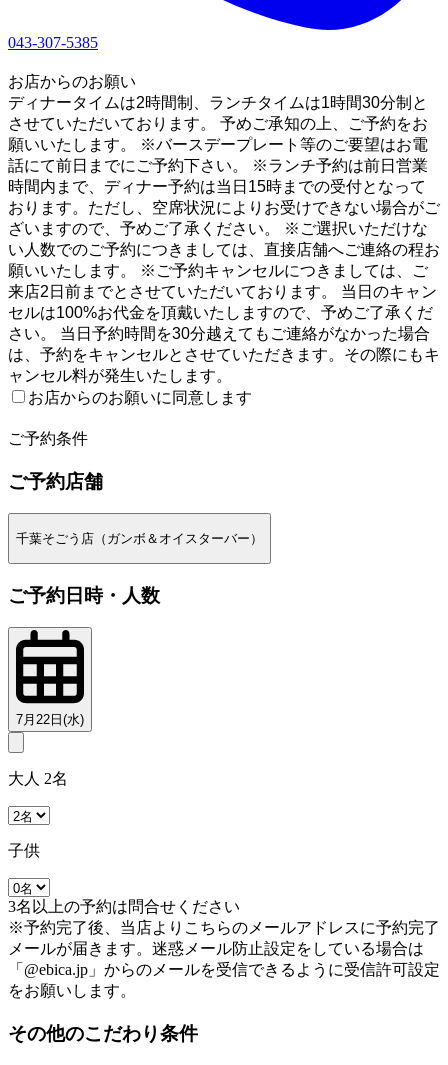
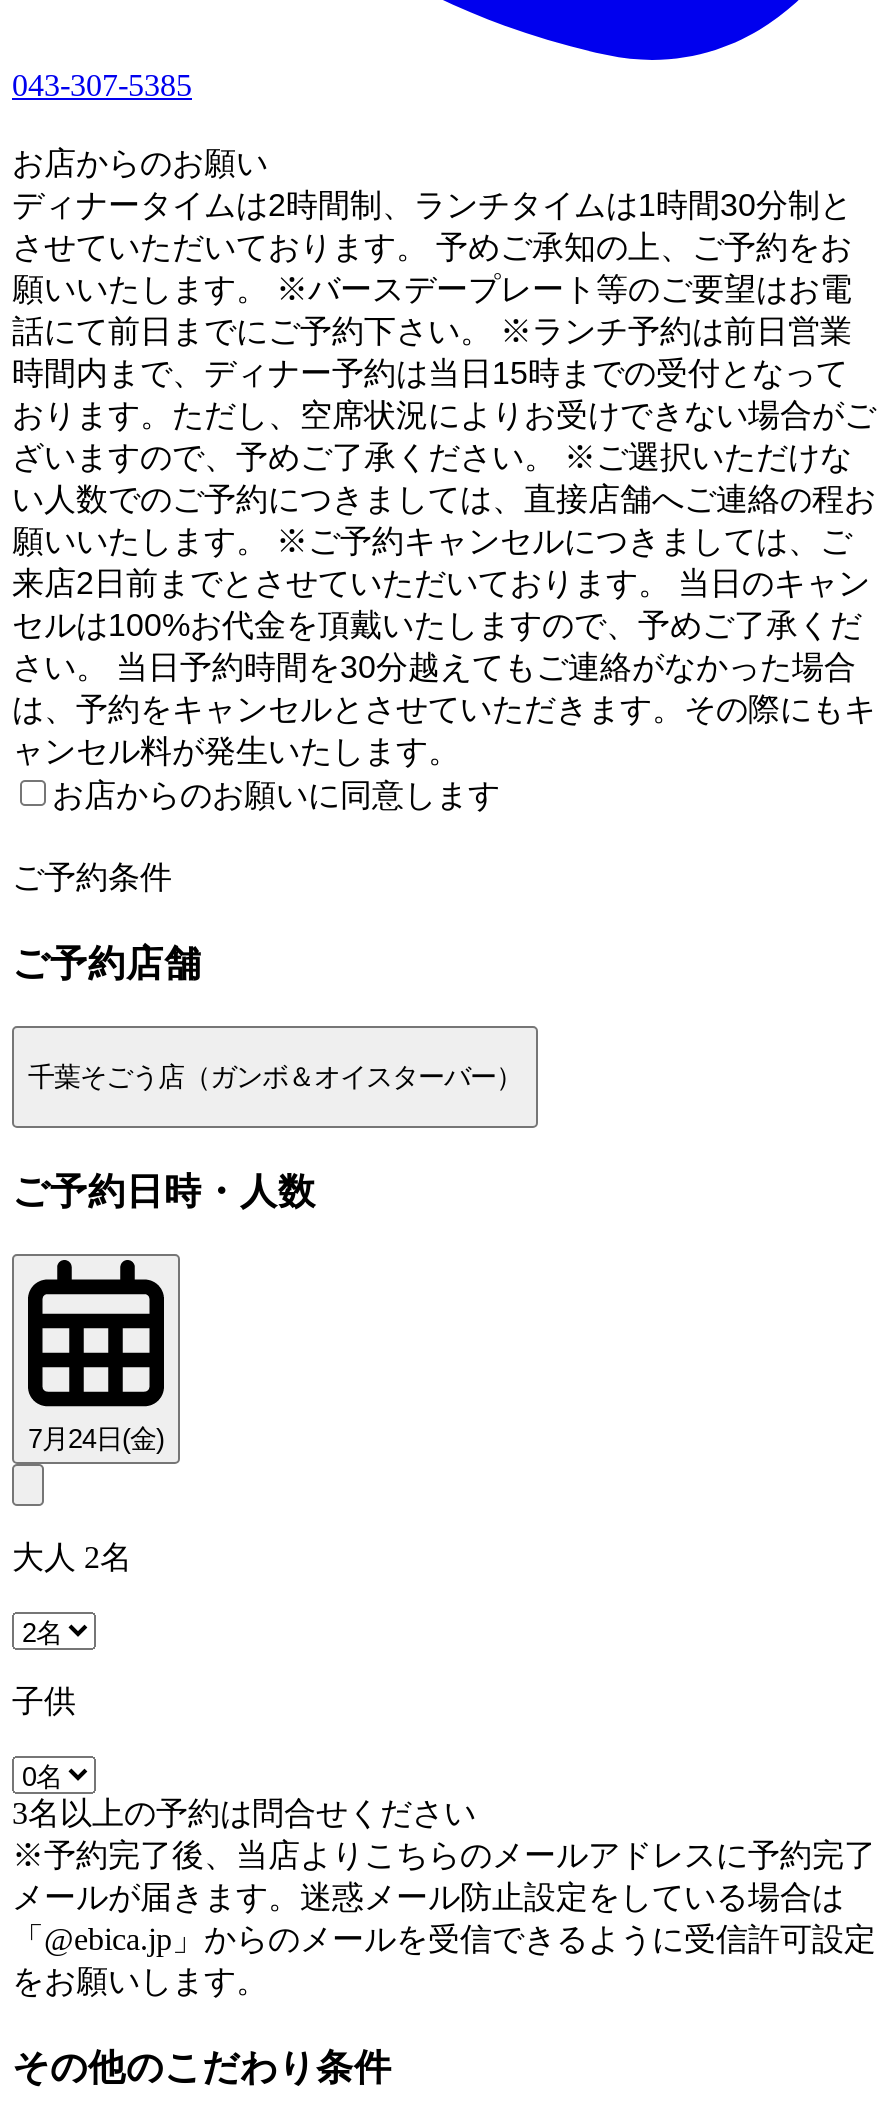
[16,712,84,727] 7月22日(水) -> [28,1424,164,1454] 7月24日(金)

